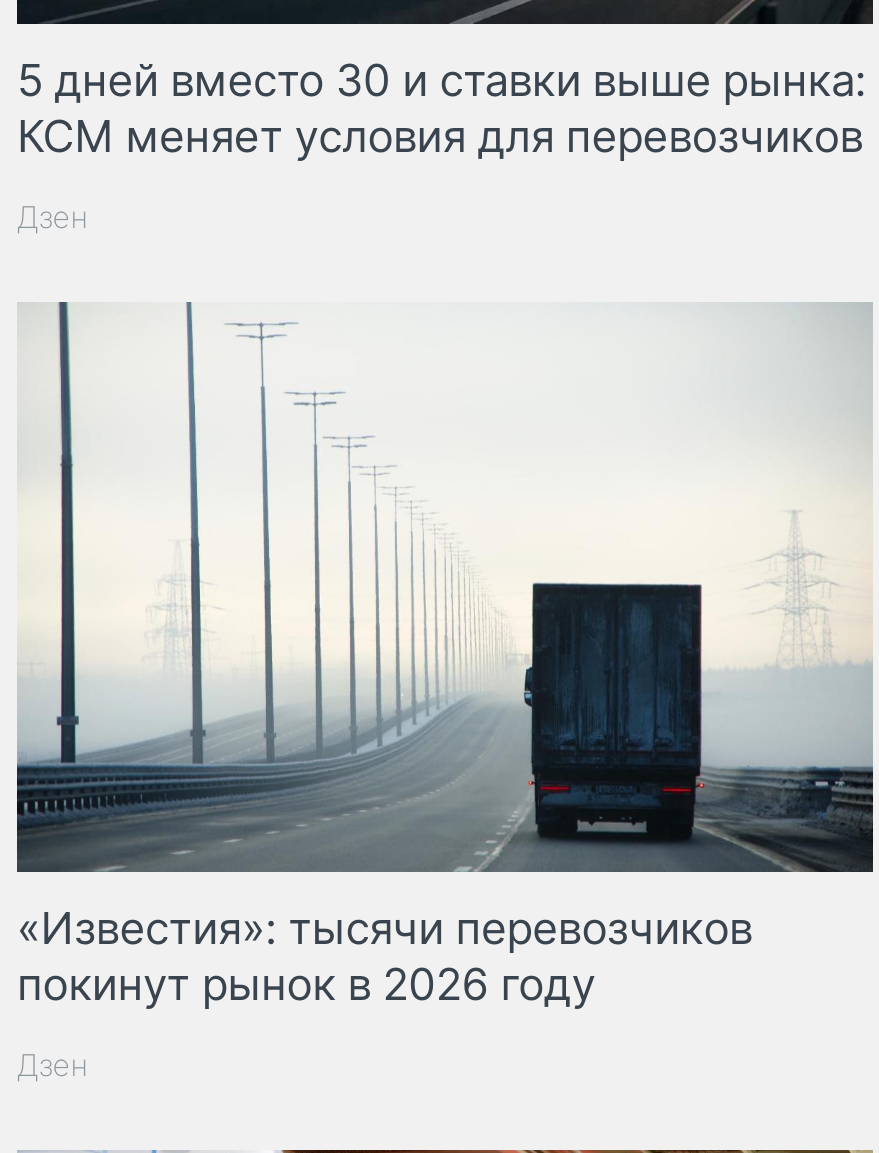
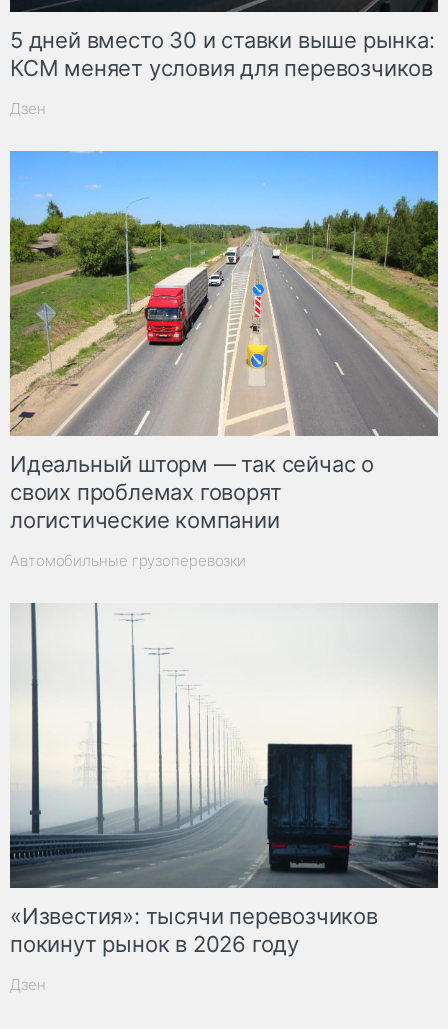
none -> [9,150,439,570] [image] | Идеальный шторм — так сейчас о | своих проблемах говорят | логистические компании | Автомобильные грузоперевозки

